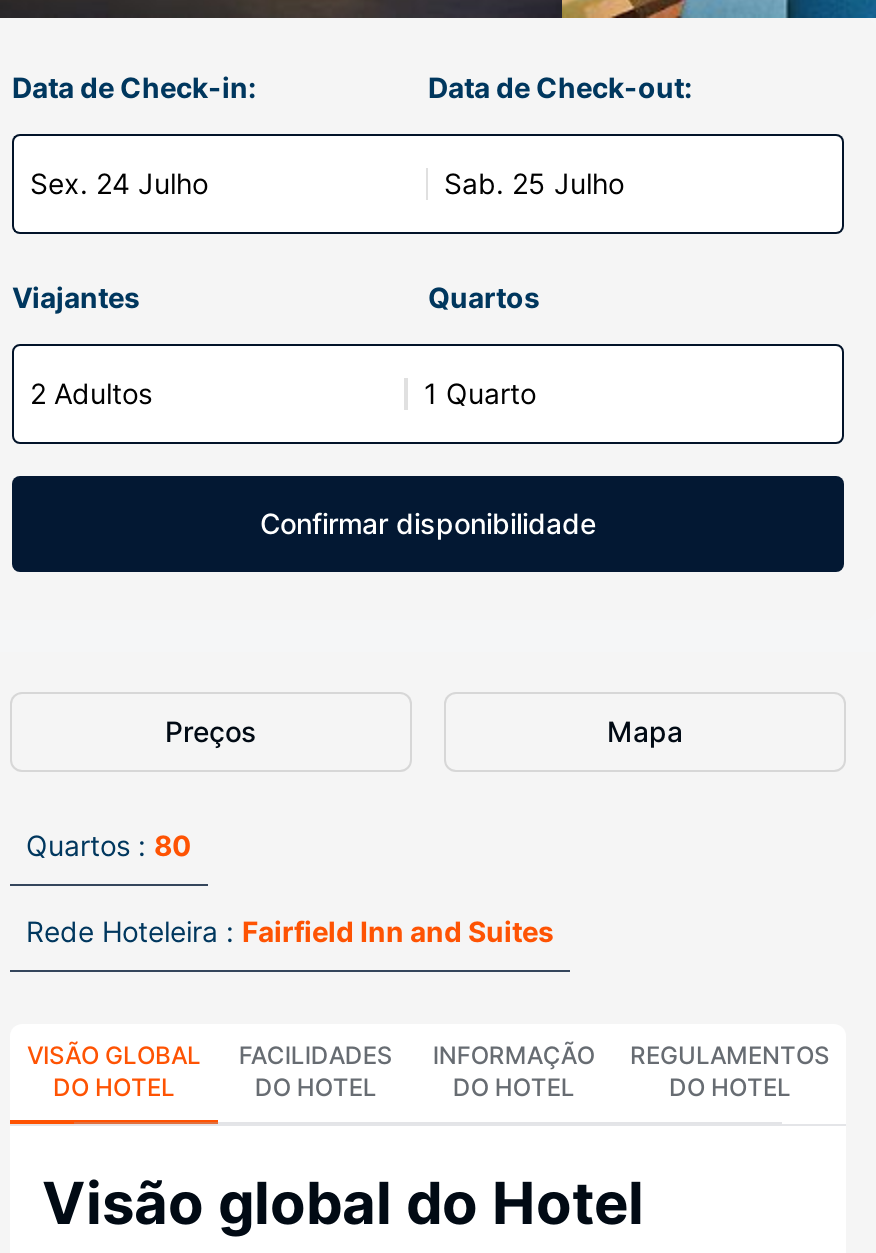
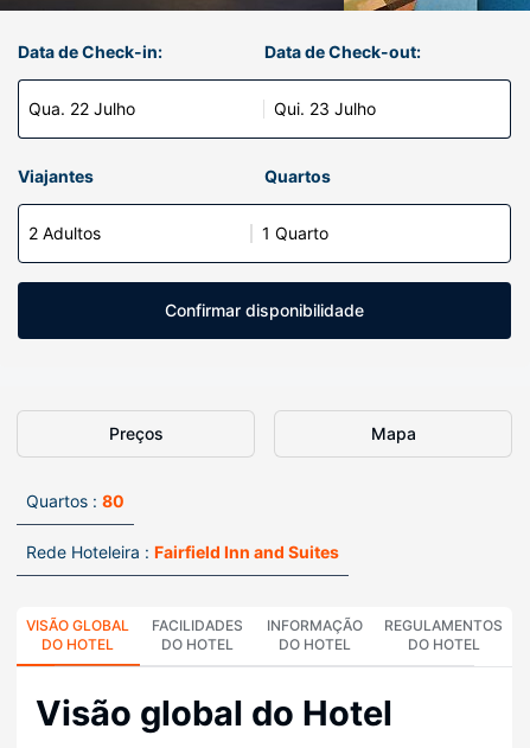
[30,166,208,200] Sex. 24 Julho -> [28,98,135,119] Qua. 22 Julho
[444,166,624,200] Sab. 25 Julho -> [274,98,376,119] Qui. 23 Julho

